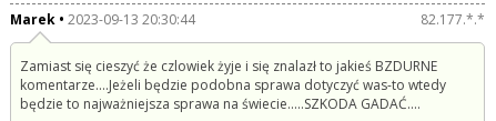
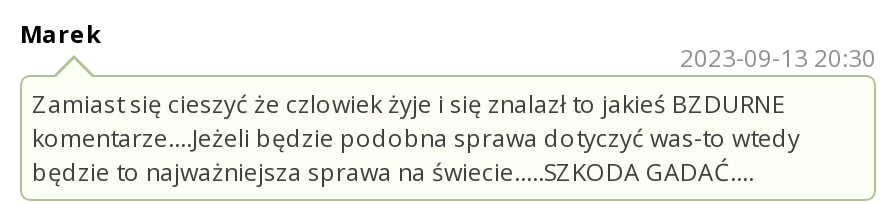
[68,10,485,28] 2023-09-13 20:30:44 | 82.177.*.* -> [680,40,876,74] 2023-09-13 20:30

